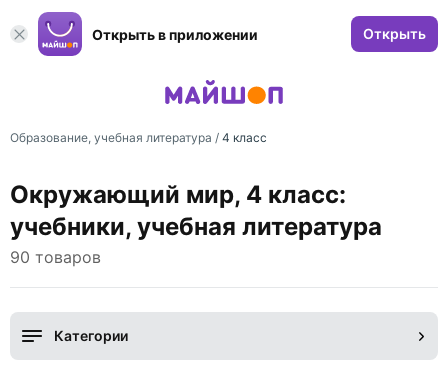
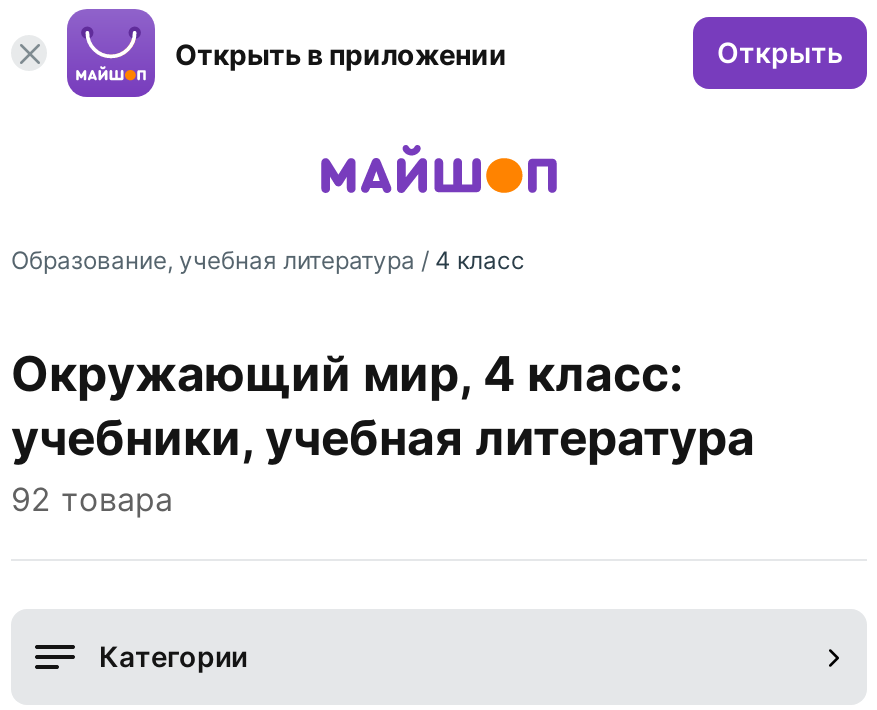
[10,247,101,267] 90 товаров -> [11,479,173,519] 92 товара

